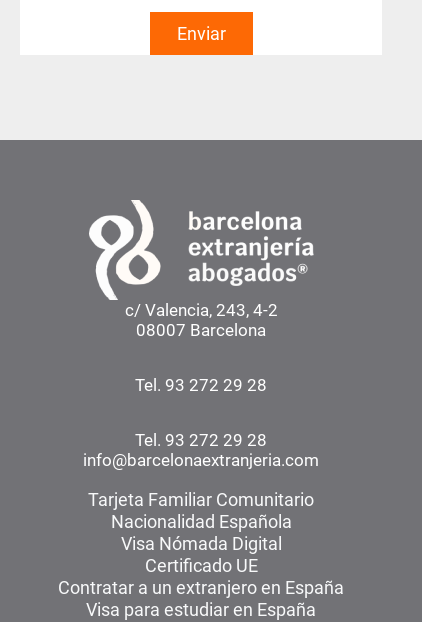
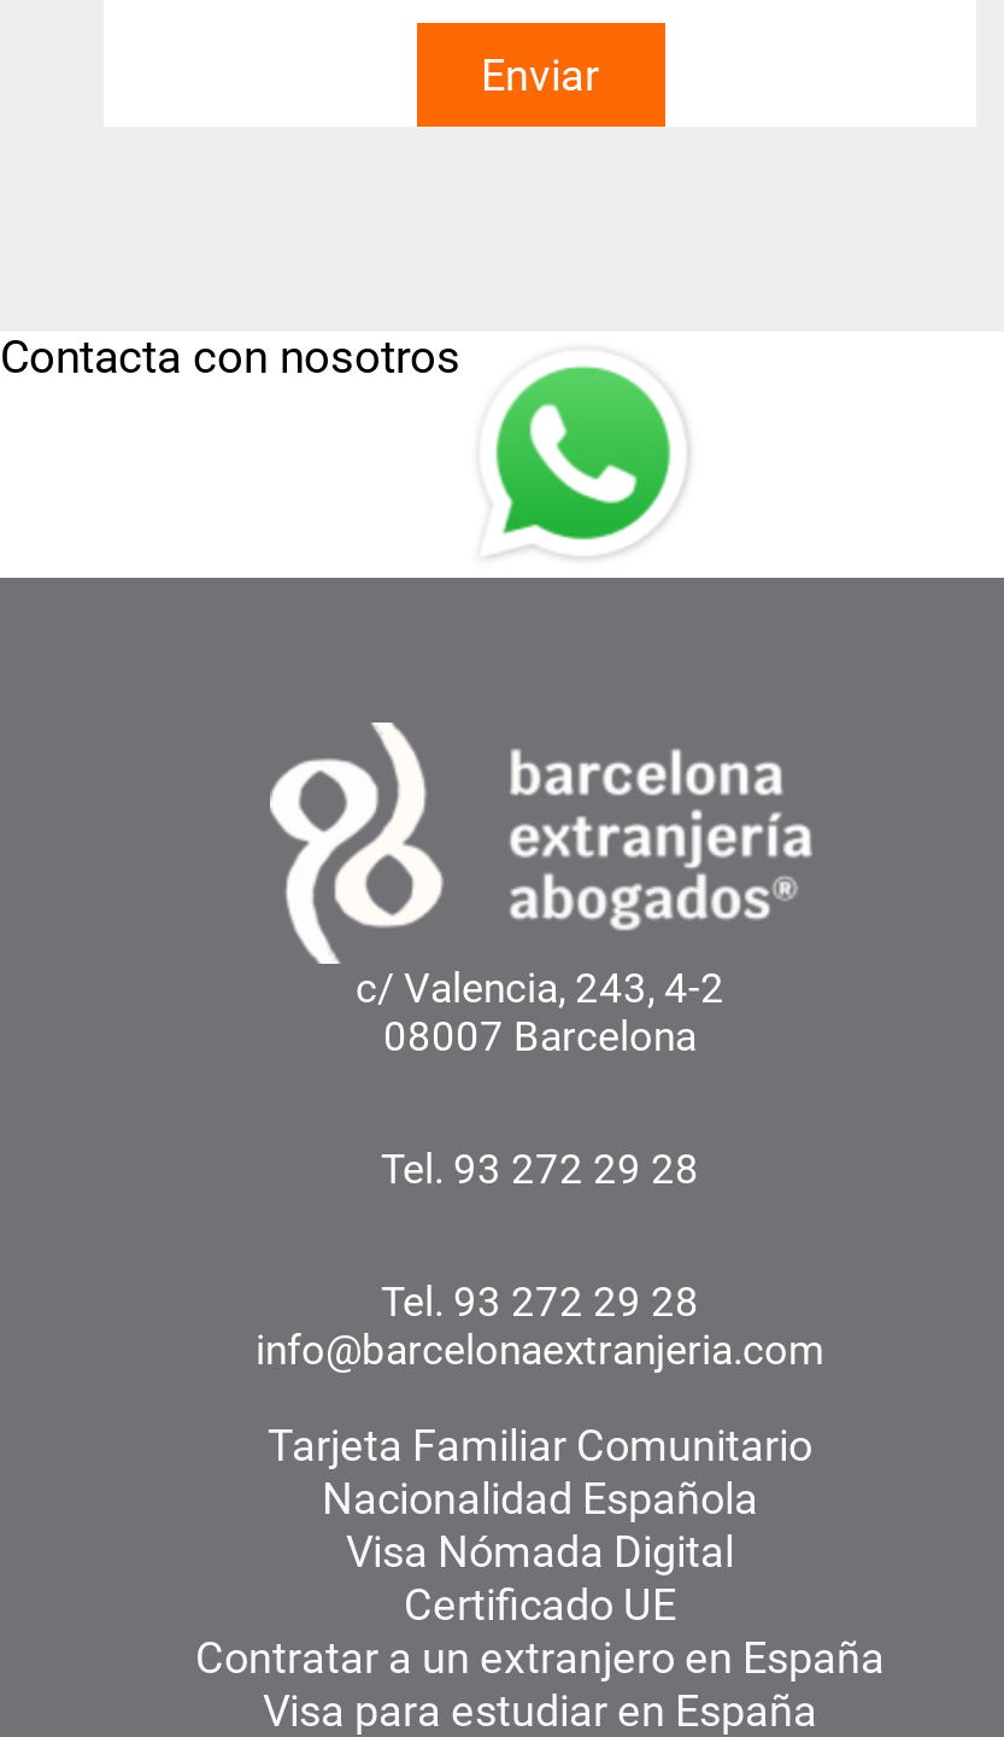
none -> [0,312,673,542] [image] | Contacta con nosotros

